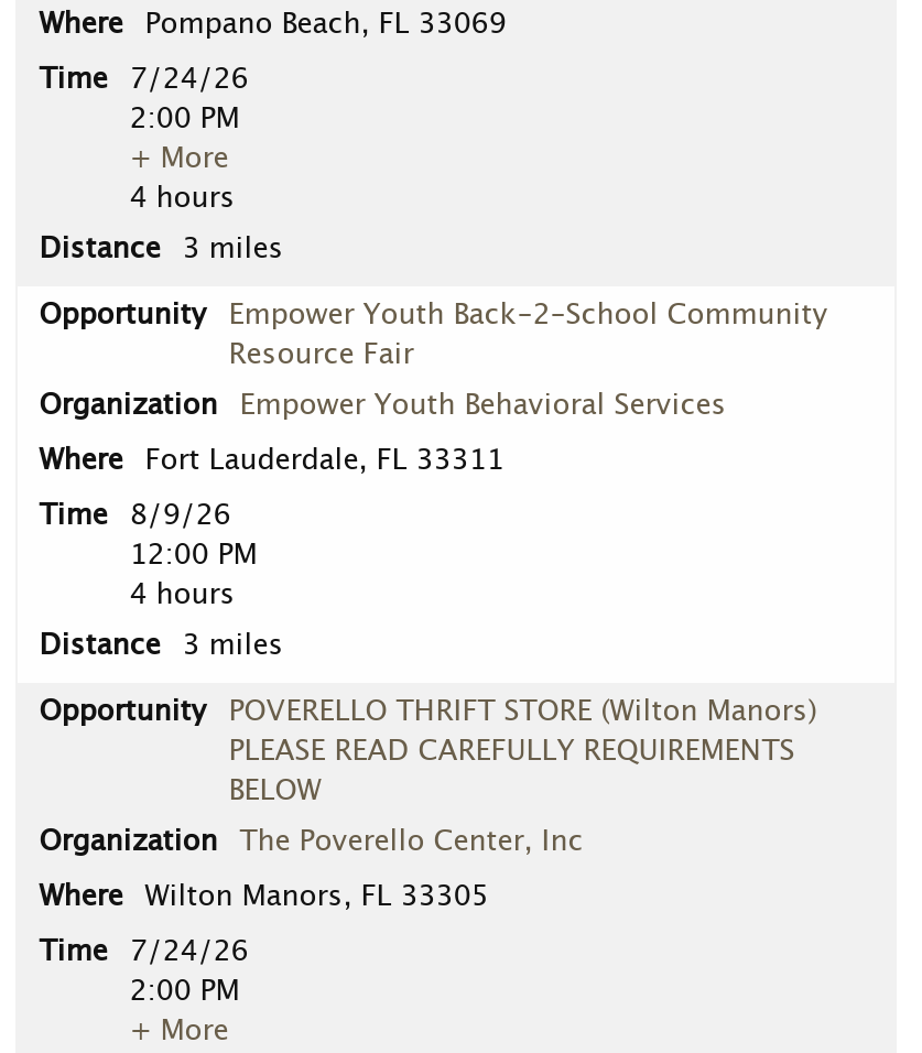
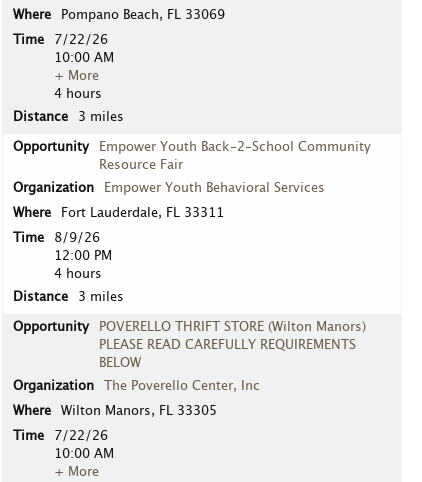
[130,66,249,135] 7/24/26 | 2:00 PM -> [54,34,114,65] 7/22/26 | 10:00 AM
[130,939,249,1007] 7/24/26 | 2:00 PM -> [54,430,114,461] 7/22/26 | 10:00 AM

